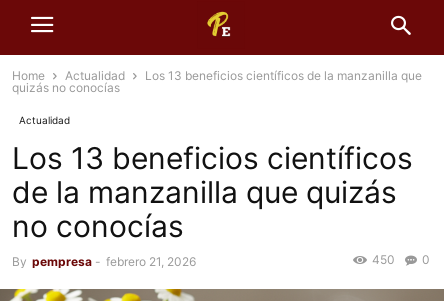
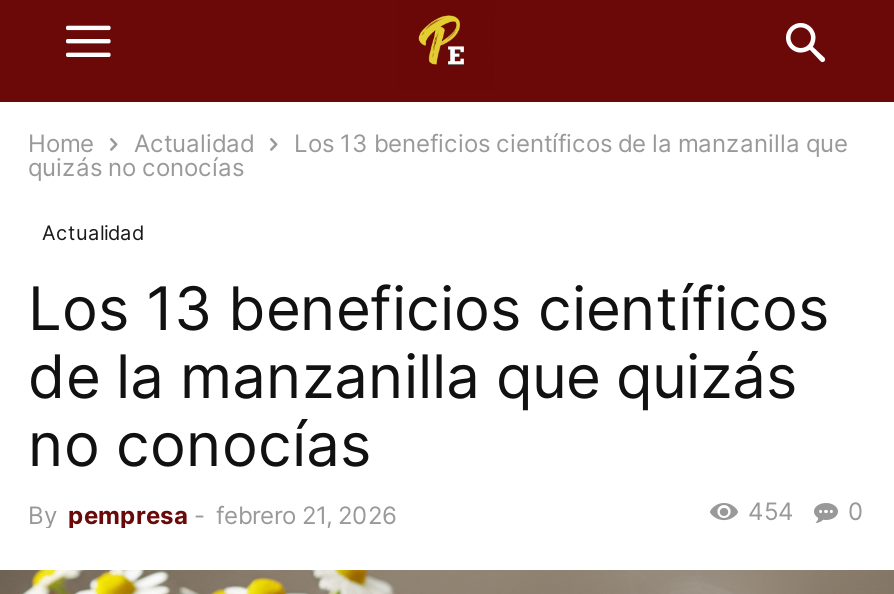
[372,252,430,267] 450 0 -> [748,496,864,526] 454 0

